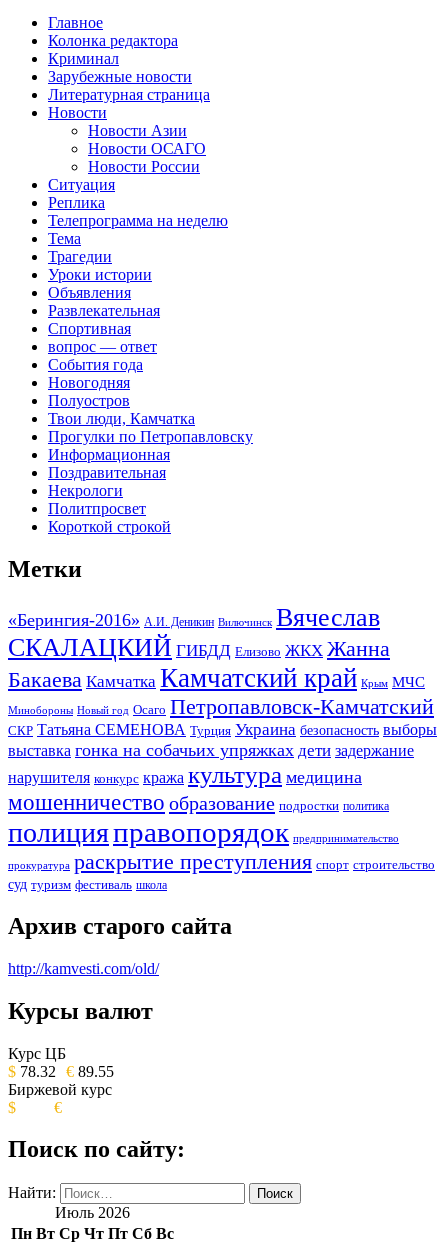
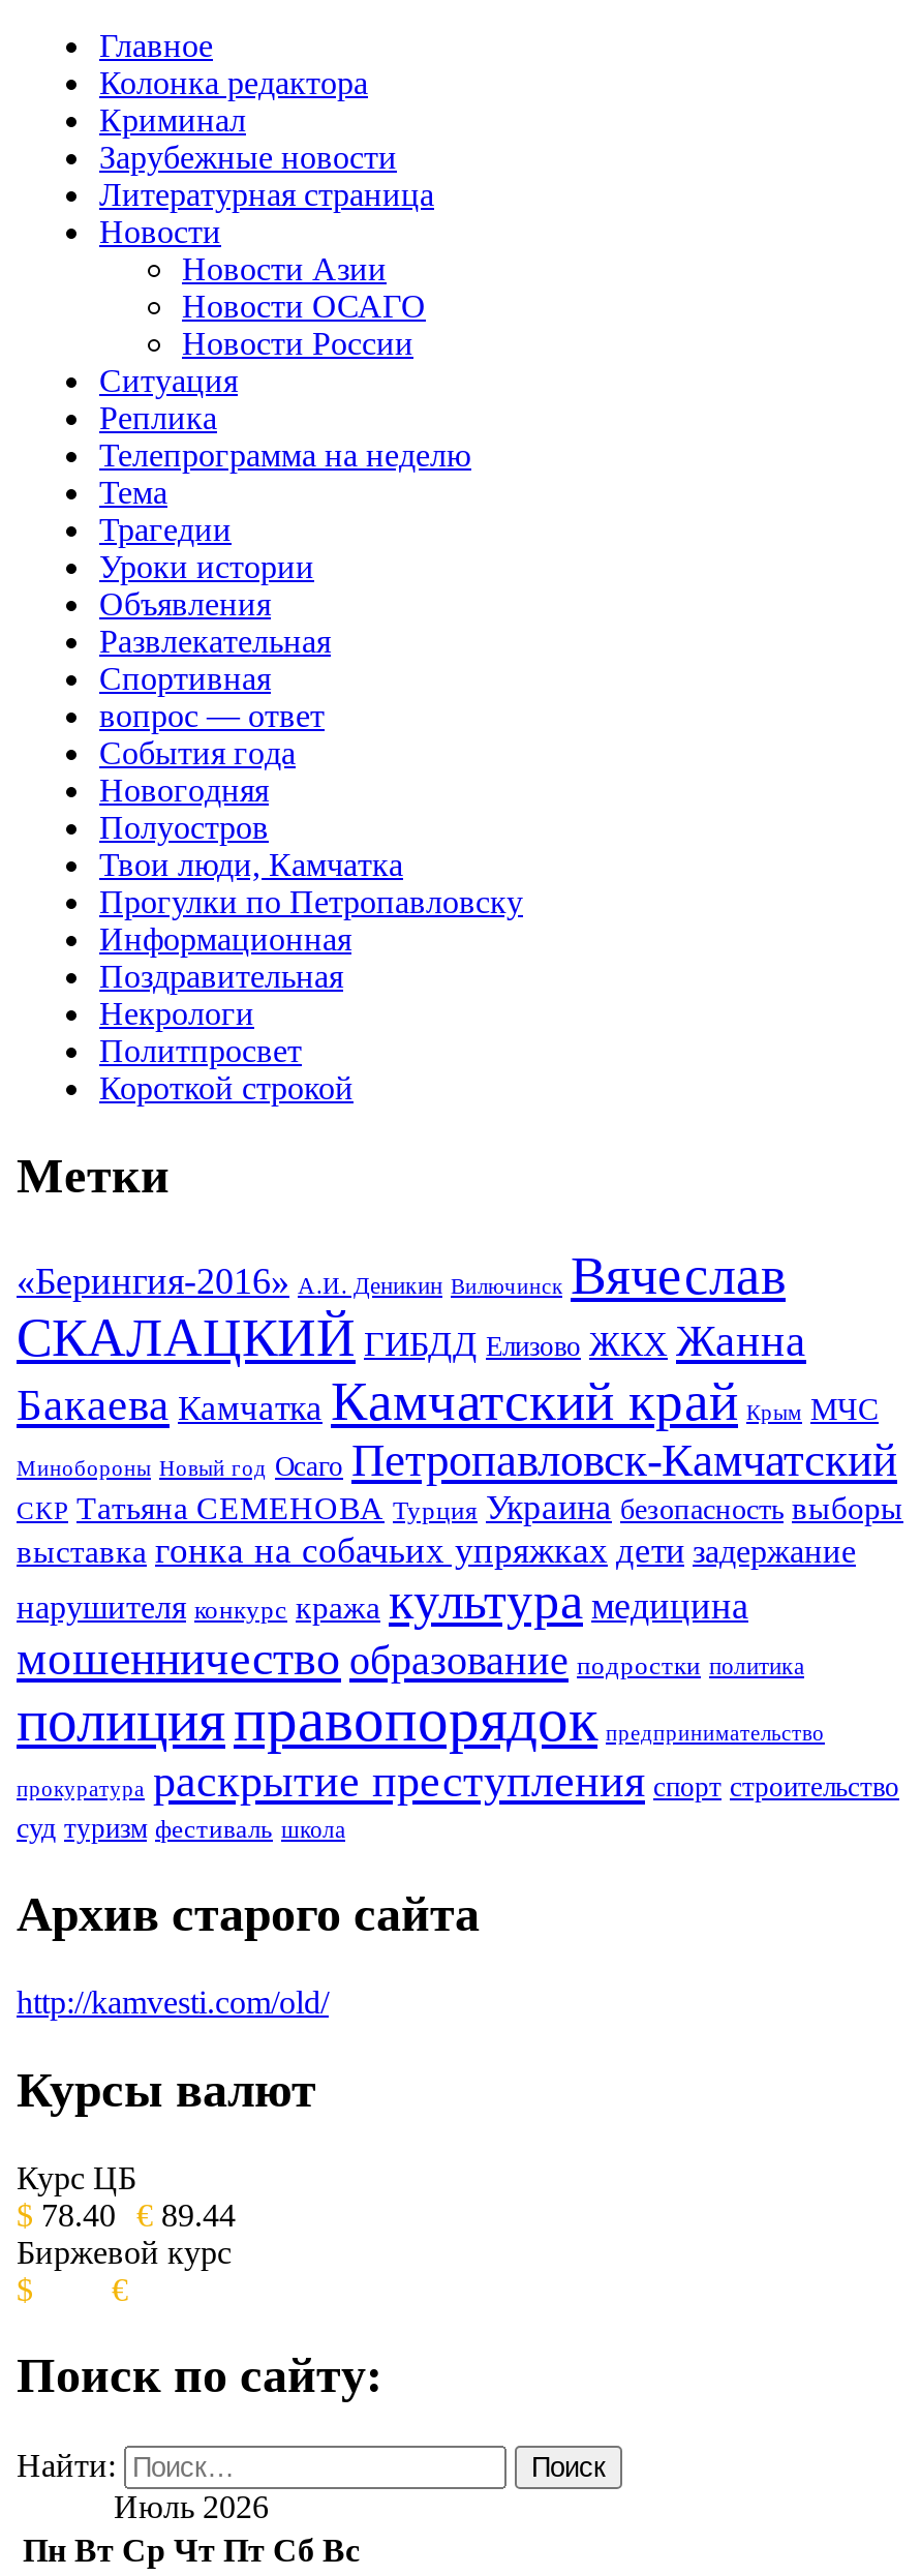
[8,1062,114,1079] $ 78.32 € 89.55 -> [17,2196,236,2232] $ 78.40 € 89.44

